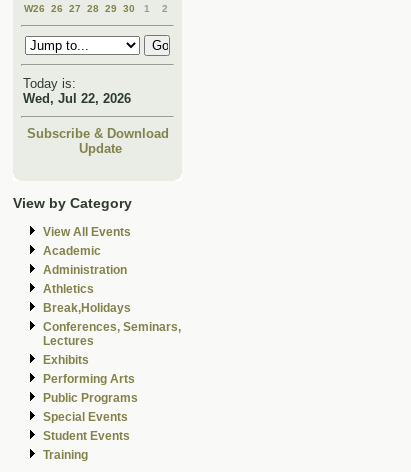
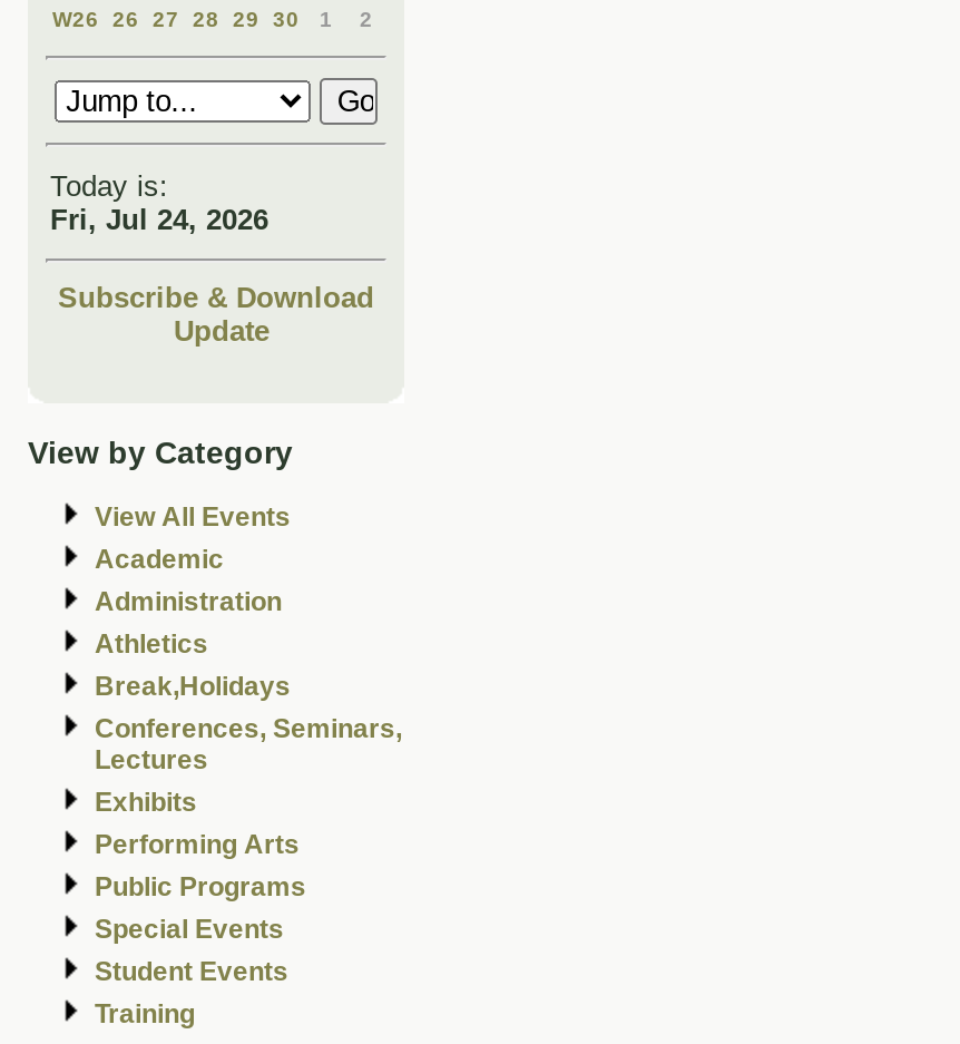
[23,91,131,106] Wed, Jul 22, 2026 -> [50,203,268,237] Fri, Jul 24, 2026

